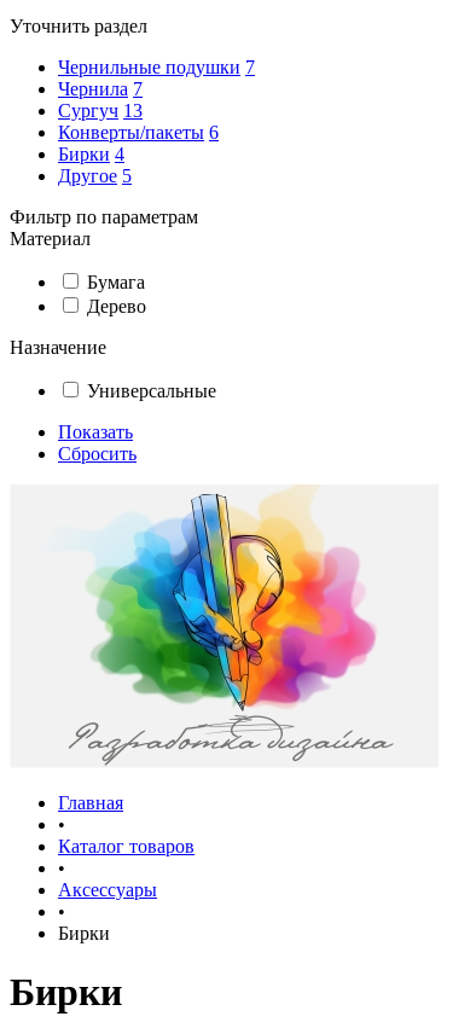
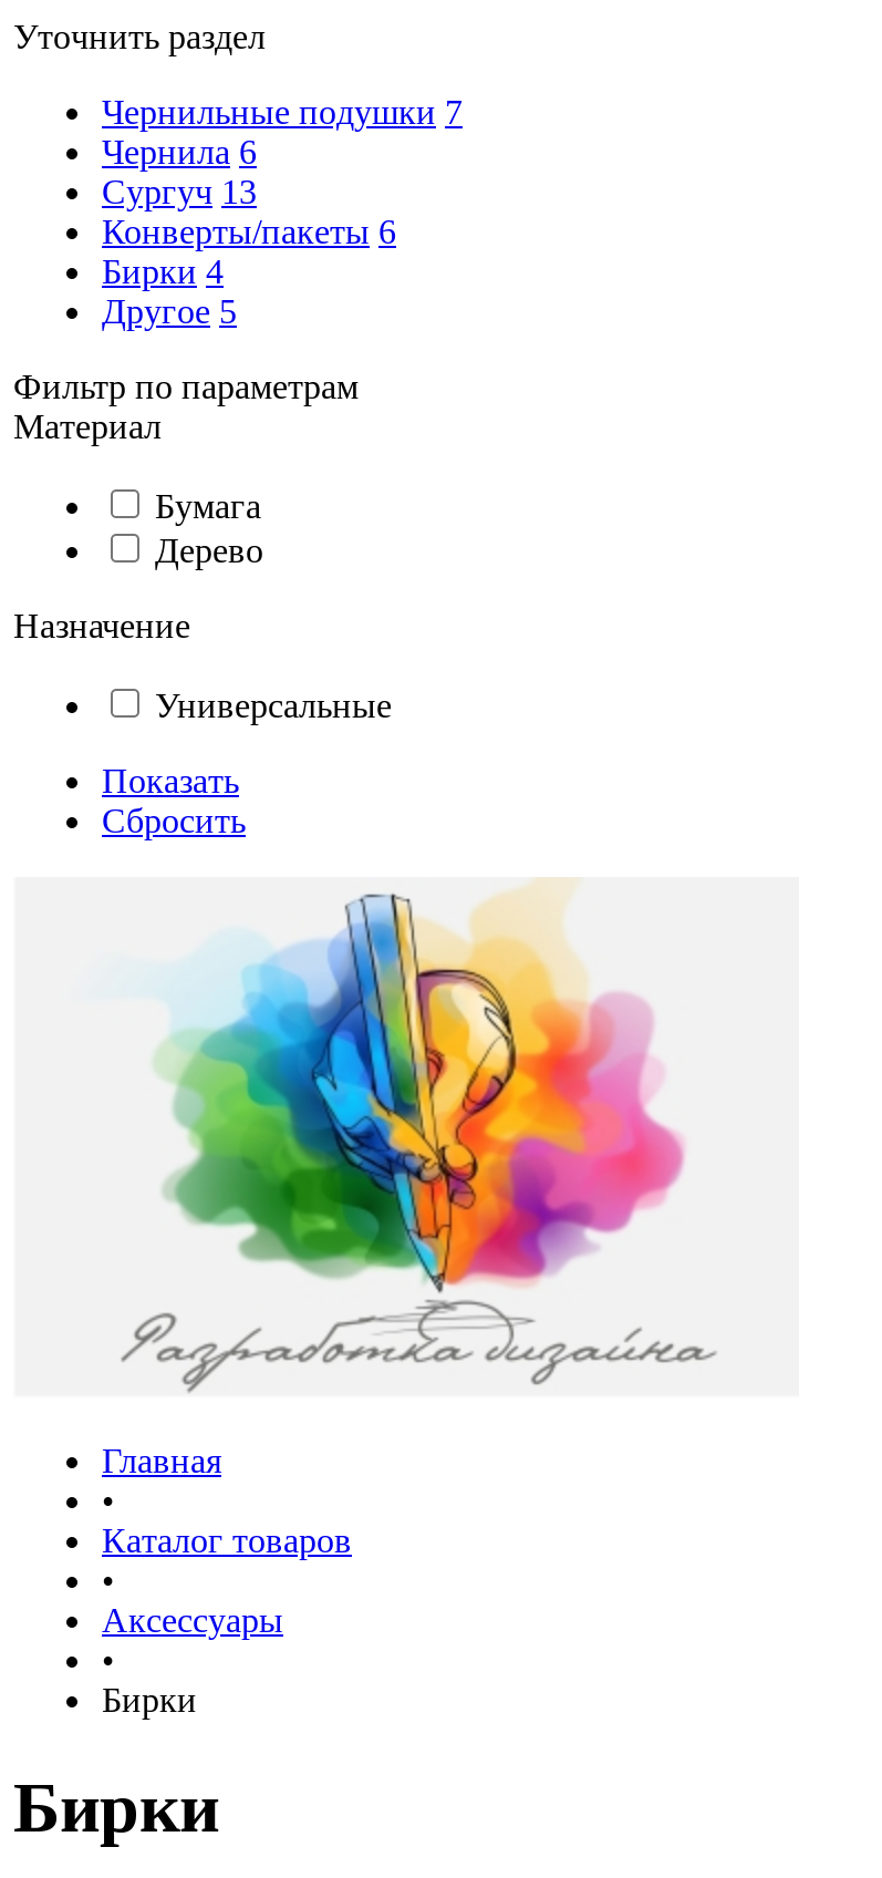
[58,79,143,99] Чернила 7 -> [102,133,257,171] Чернила 6

